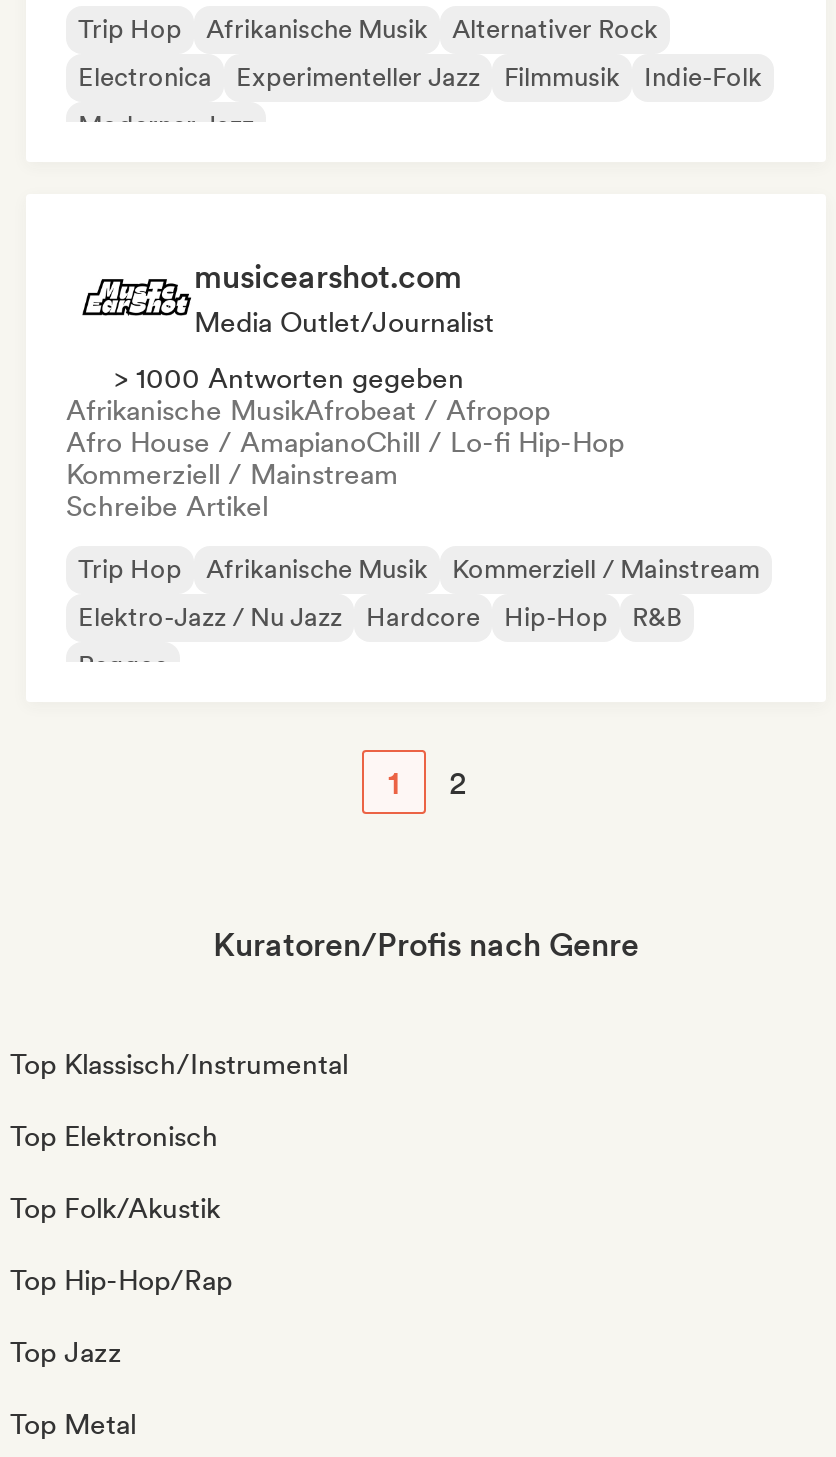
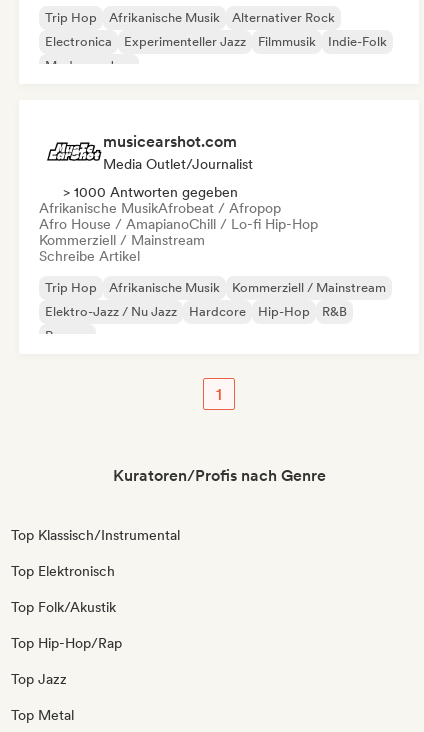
[449,763,467,801] 2 -> none

